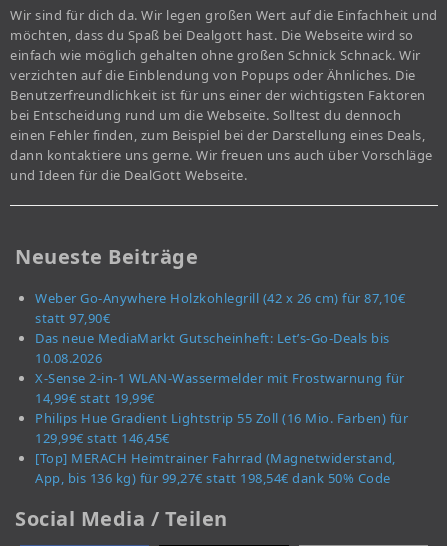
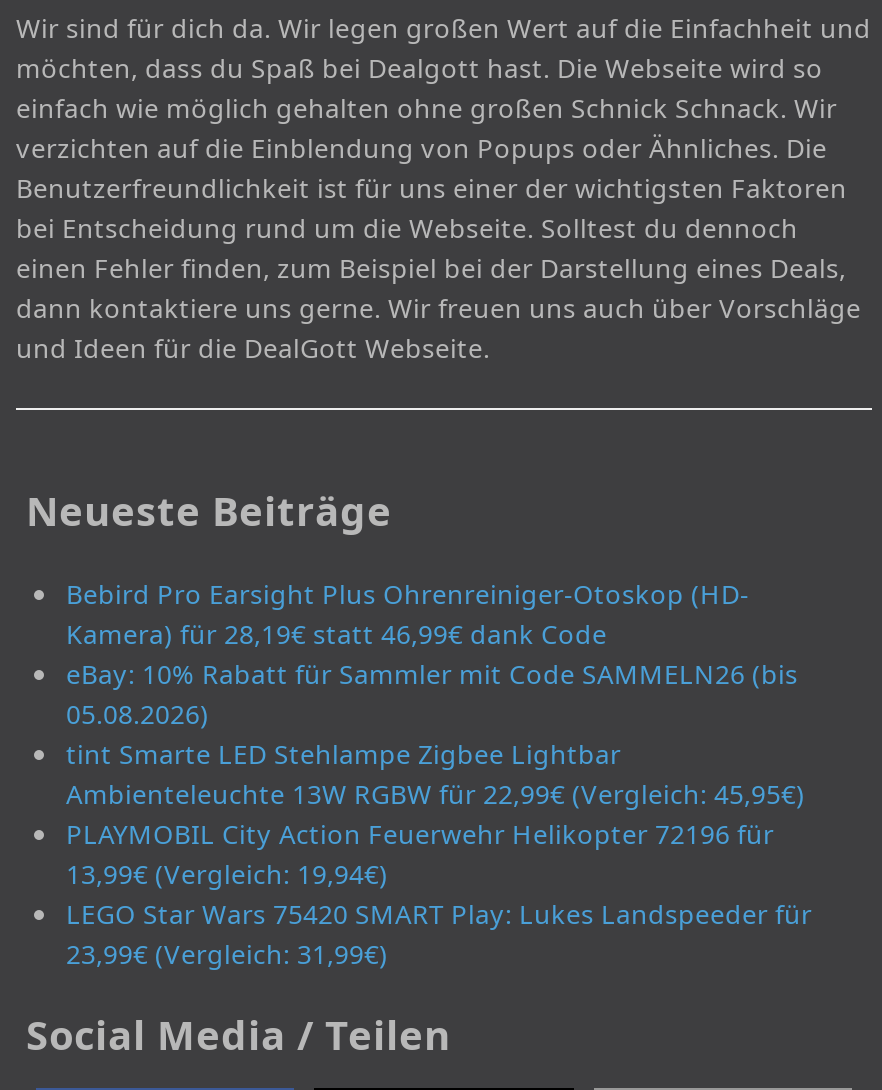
[35,289,408,487] Weber Go-Anywhere Holzkohlegrill (42 x 26 cm) für 87,10€ | statt 97,90€ | Das neue MediaMarkt Gutscheinheft: Let’s-Go-Deals bis | 10.08.2026 | X-Sense 2-in-1 WLAN-Wassermelder mit Frostwarnung für | 14,99€ statt 19,99€ | Philips Hue Gradient Lightstrip 55 Zoll (16 Mio. Farben) für | 129,99€ statt 146,45€ | [Top] MERACH Heimtrainer Fahrrad (Magnetwiderstand, | App, bis 136 kg) für 99,27€ statt 198,54€ dank 50% Code -> [66,576,812,972] Bebird Pro Earsight Plus Ohrenreiniger-Otoskop (HD- | Kamera) für 28,19€ statt 46,99€ dank Code | eBay: 10% Rabatt für Sammler mit Code SAMMELN26 (bis | 05.08.2026) | tint Smarte LED Stehlampe Zigbee Lightbar | Ambienteleuchte 13W RGBW für 22,99€ (Vergleich: 45,95€) | PLAYMOBIL City Action Feuerwehr Helikopter 72196 für | 13,99€ (Vergleich: 19,94€) | LEGO Star Wars 75420 SMART Play: Lukes Landspeeder für | 23,99€ (Vergleich: 31,99€)

